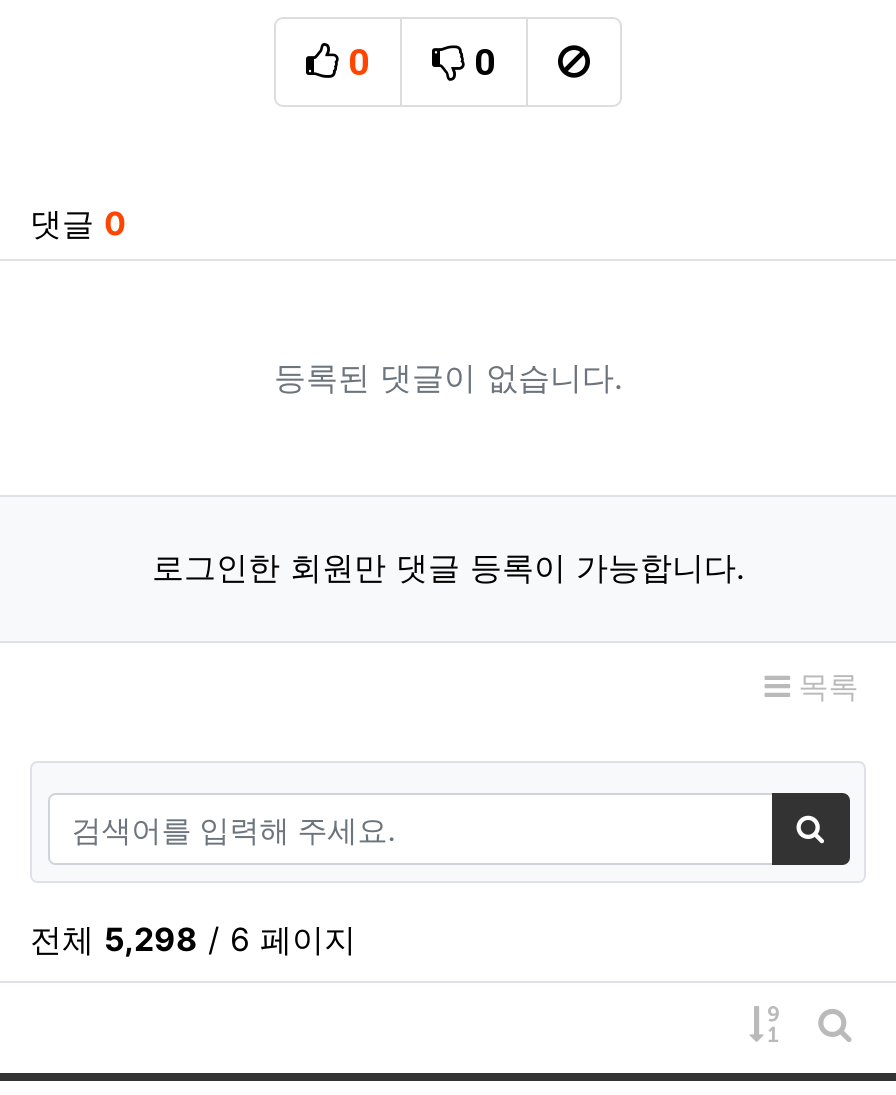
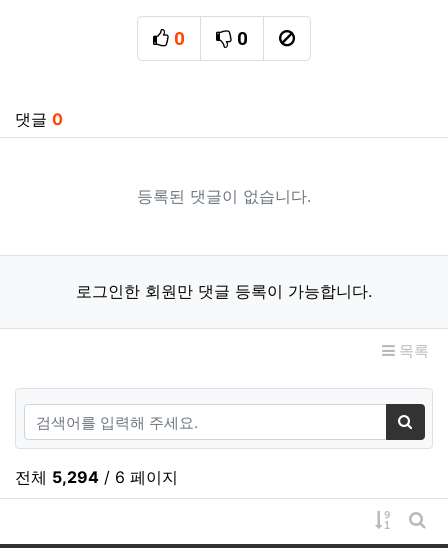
[30,918,356,958] 전체 5,298 / 6 페이지 -> [15,467,178,487] 전체 5,294 / 6 페이지

